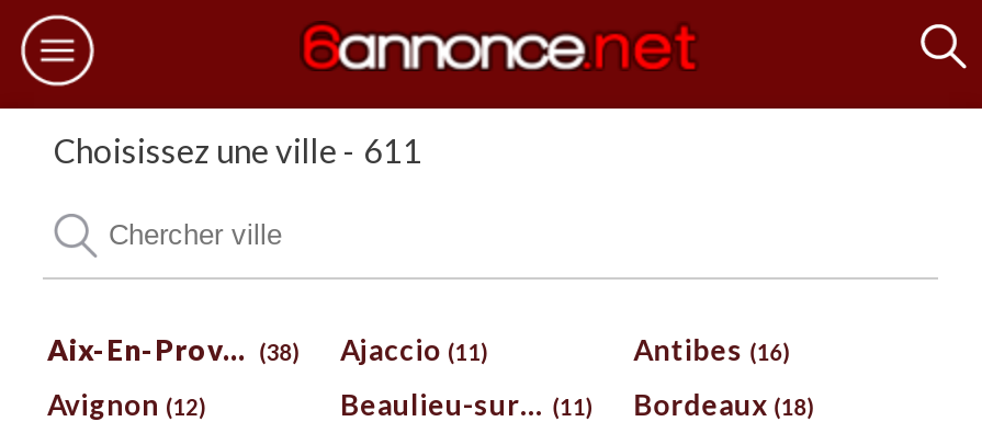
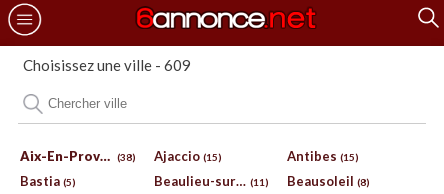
[54,130,422,170] Choisissez une ville - 611 -> [23,56,191,74] Choisissez une ville - 609
[340,331,791,367] Ajaccio (11) | Antibes (16) -> [153,148,359,164] Ajaccio (15) | Antibes (15)
[47,388,207,423] Avignon (12) -> [20,173,76,189] Bastia (5)
[633,388,815,423] Bordeaux (18) -> [287,173,370,189] Beausoleil (8)

